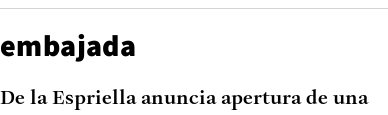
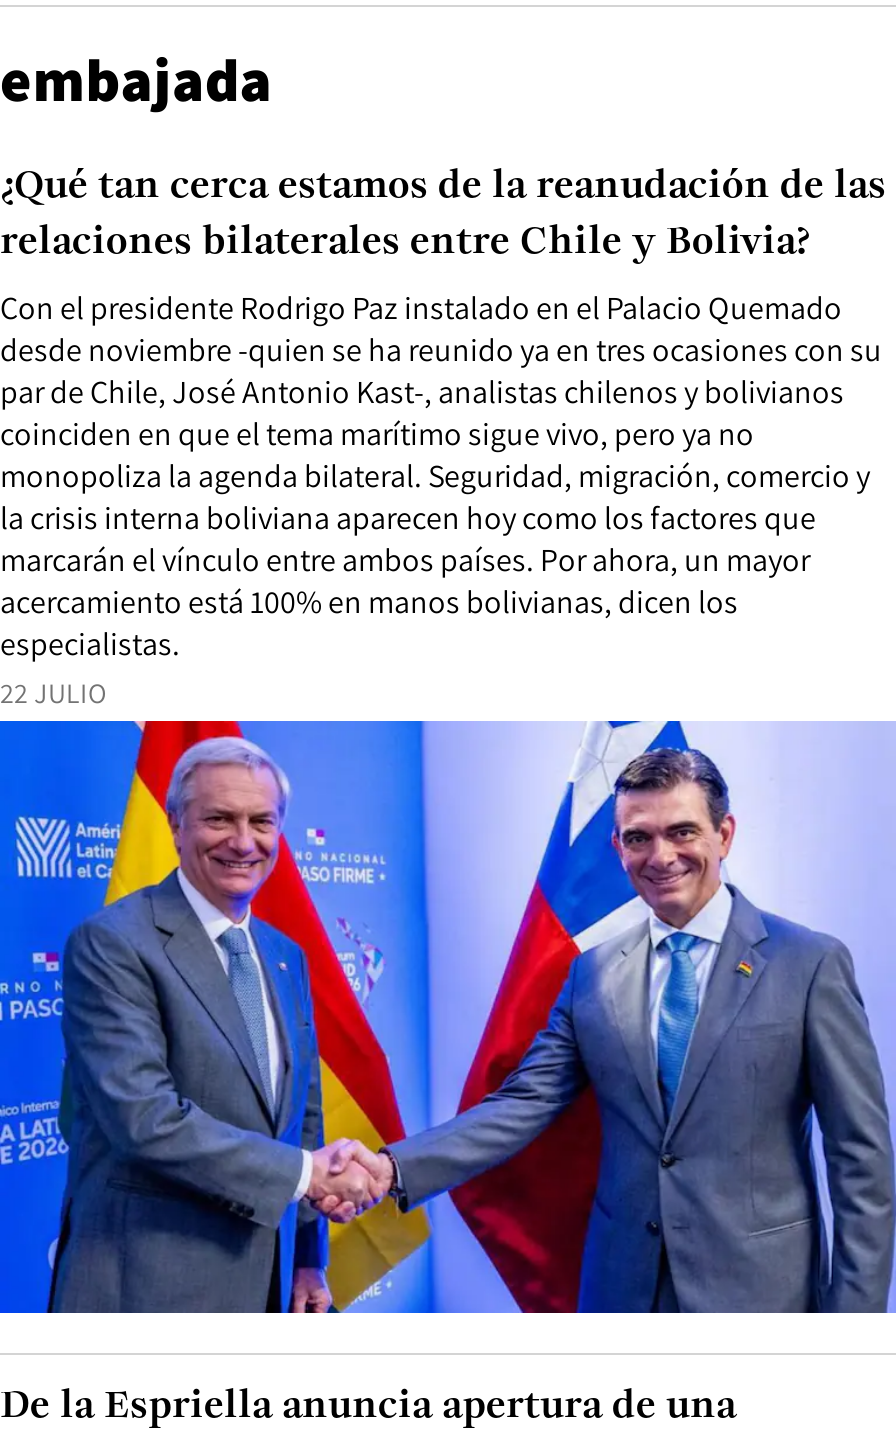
none -> [0,675,106,711] 22 JULIO
none -> [0,287,882,665] Con el presidente Rodrigo Paz instalado en el Palacio Quemado | desde noviembre -quien se ha reunido ya en tres ocasiones con su | par de Chile, José Antonio Kast-, analistas chilenos y bolivianos | coinciden en que el tema marítimo sigue vivo, pero ya no | monopoliza la agenda bilateral. Seguridad, migración, comercio y | la crisis interna boliviana aparecen hoy como los factores que | marcarán el vínculo entre ambos países. Por ahora, un mayor | acercamiento está 100% en manos bolivianas, dicen los | especialistas.
none -> [0,167,886,263] ¿Qué tan cerca estamos de la reanudación de las | relaciones bilaterales entre Chile y Bolivia?
none -> [6,719,890,1317] [image]

